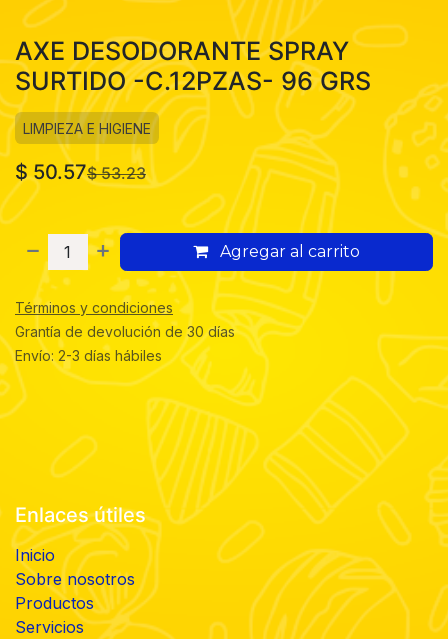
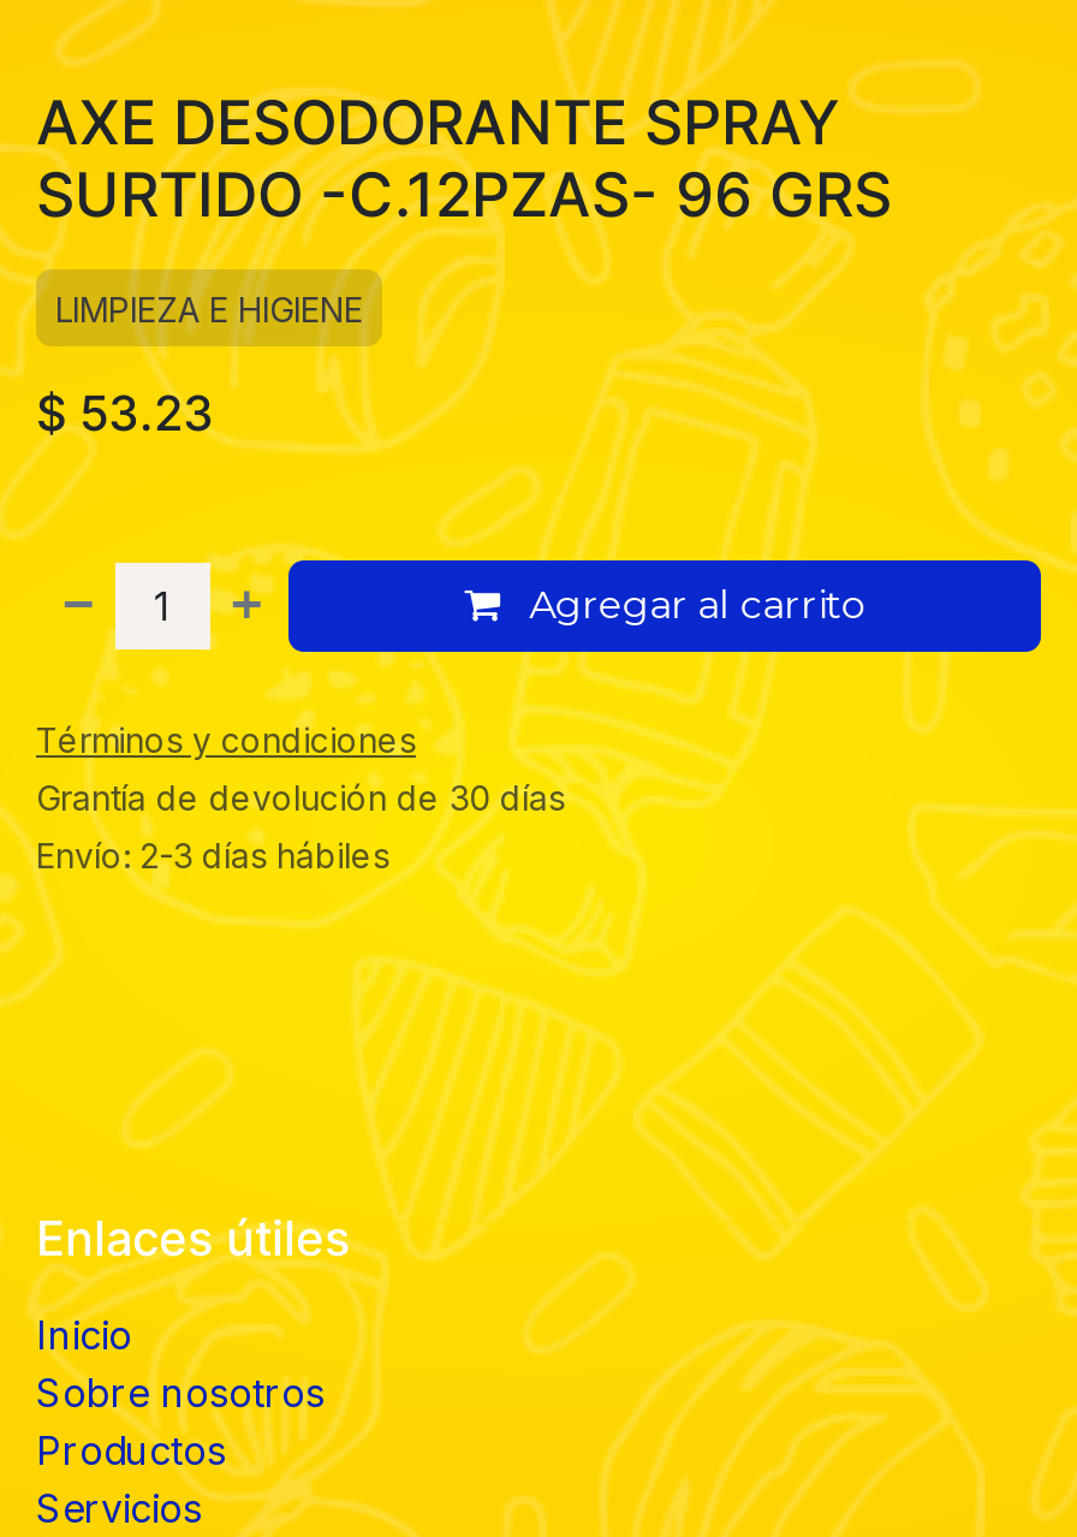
[15,160,146,184] $50.57$53.23 -> [36,384,214,442] $53.23

